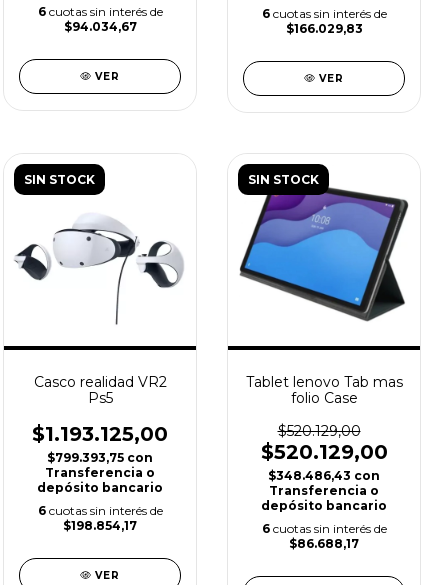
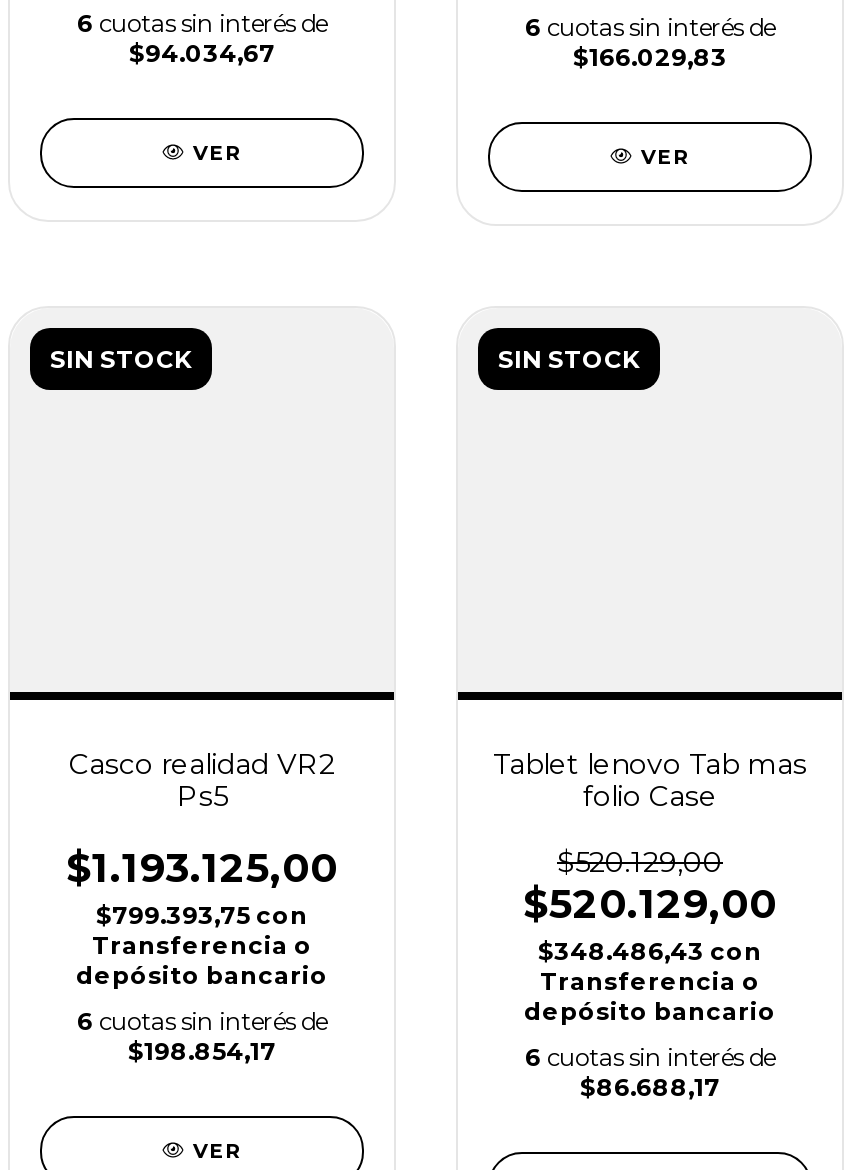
[239,187,409,322] [image] -> none
[15,220,183,325] [image] -> none

